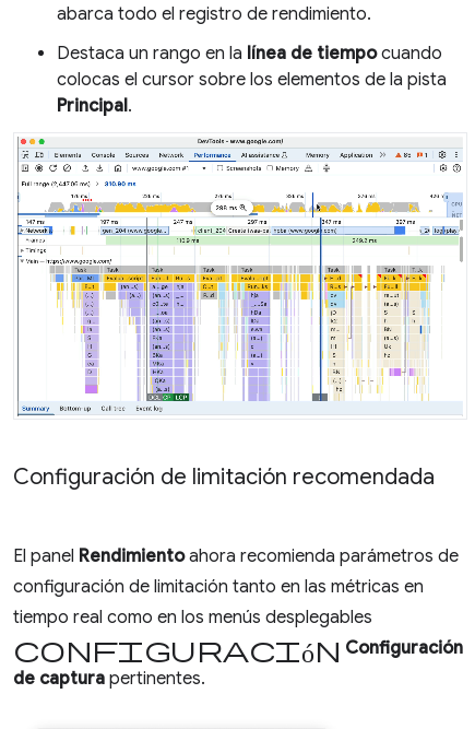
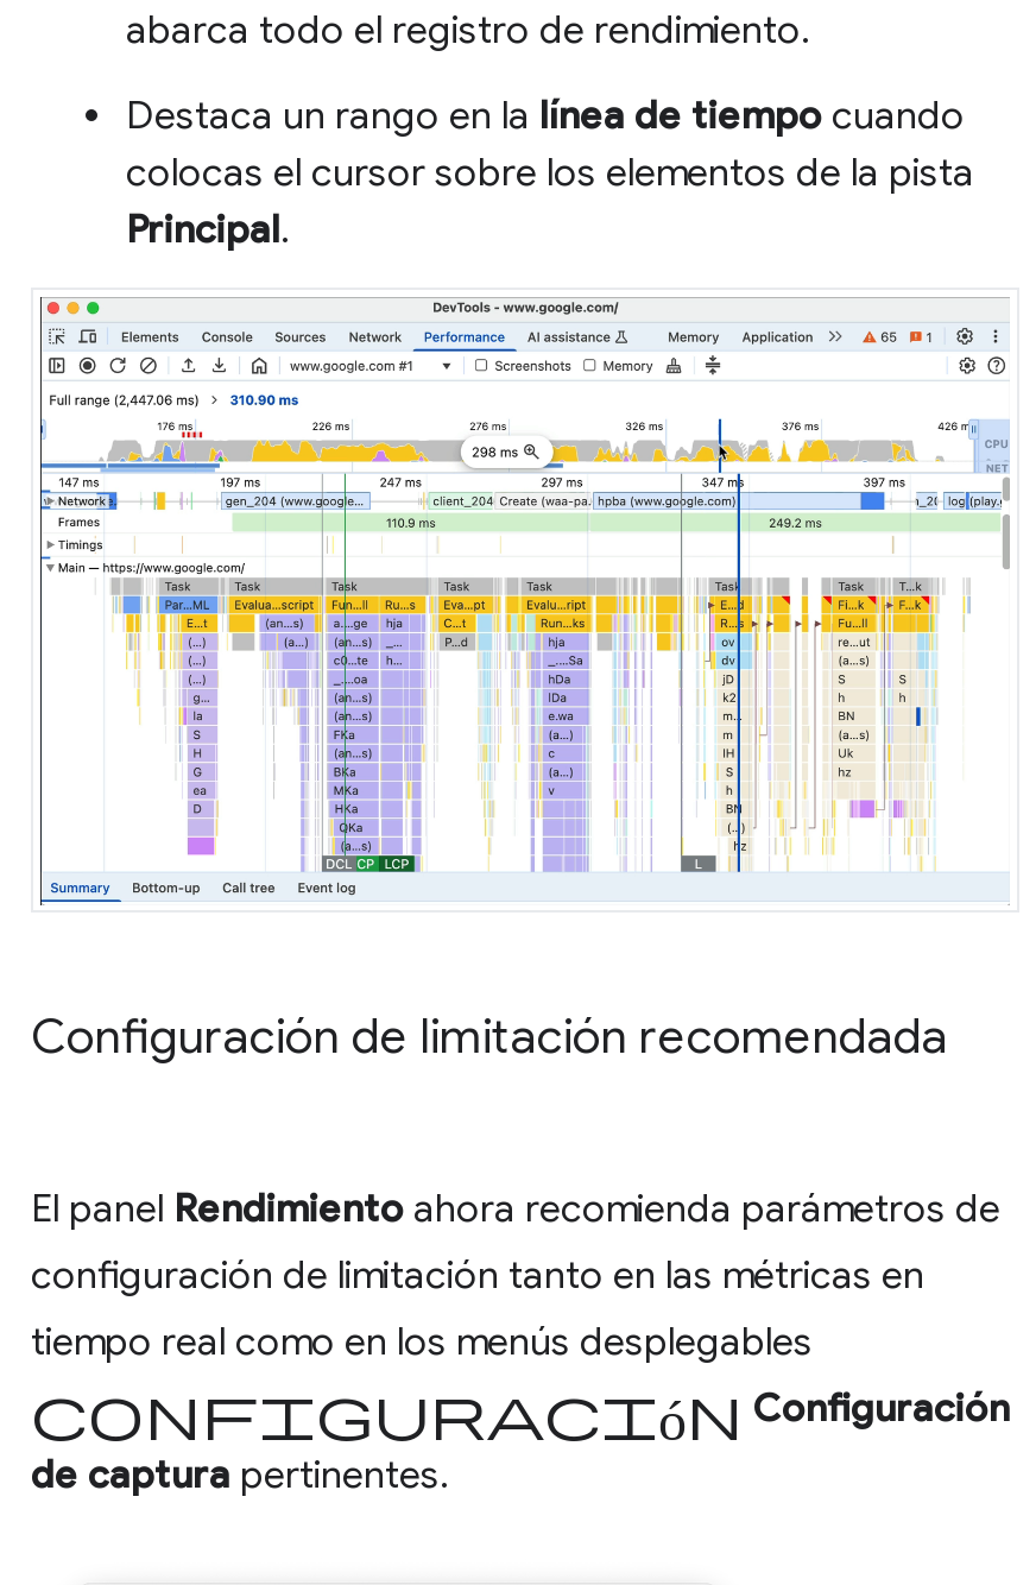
[311,191,405,401] [image] -> [680,418,767,874] [image]

